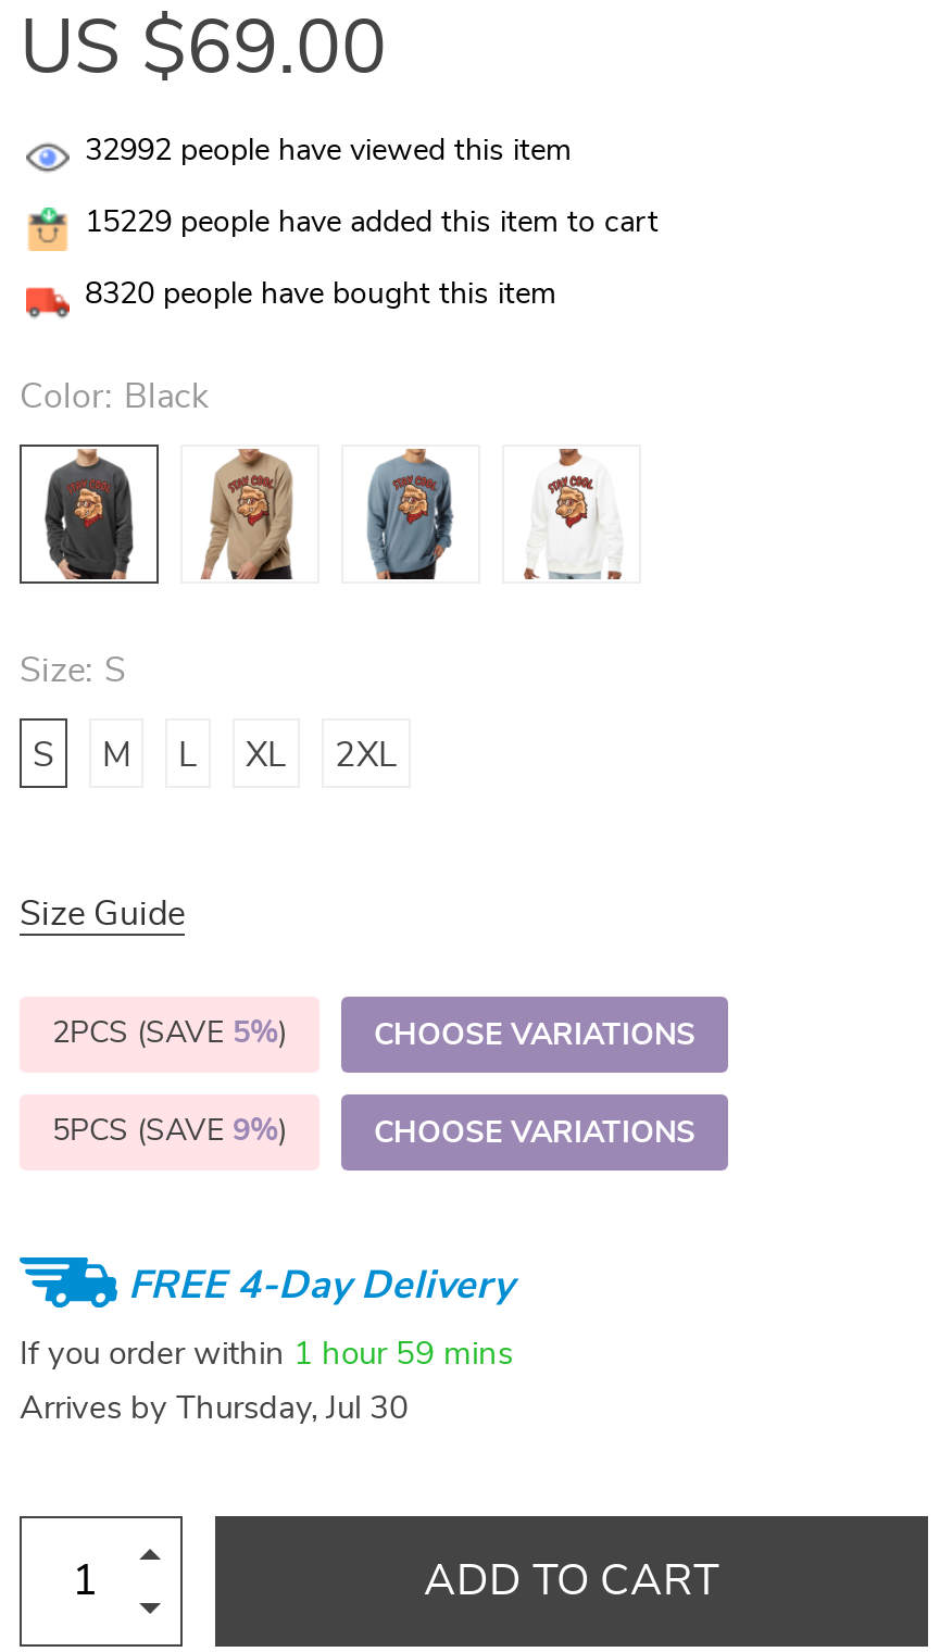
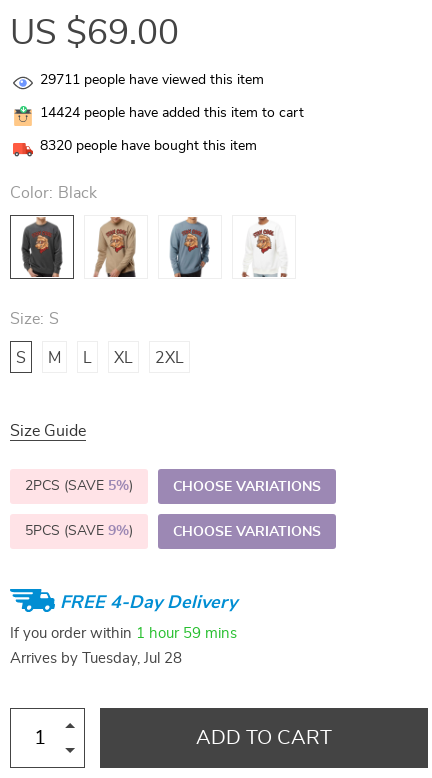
[85,136,572,167] 32992 people have viewed this item -> [40,73,264,87] 29711 people have viewed this item
[85,208,659,238] 15229 people have added this item to cart -> [40,106,304,120] 14424 people have added this item to cart
[20,1392,409,1425] Arrives by Thursday, Jul 30 -> [10,651,182,666] Arrives by Tuesday, Jul 28

